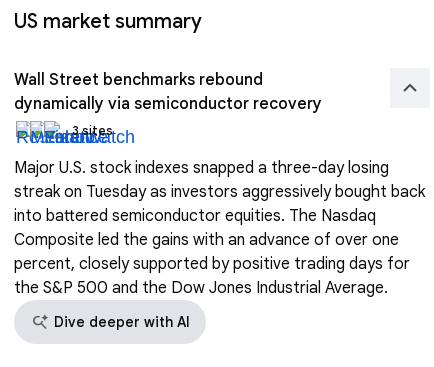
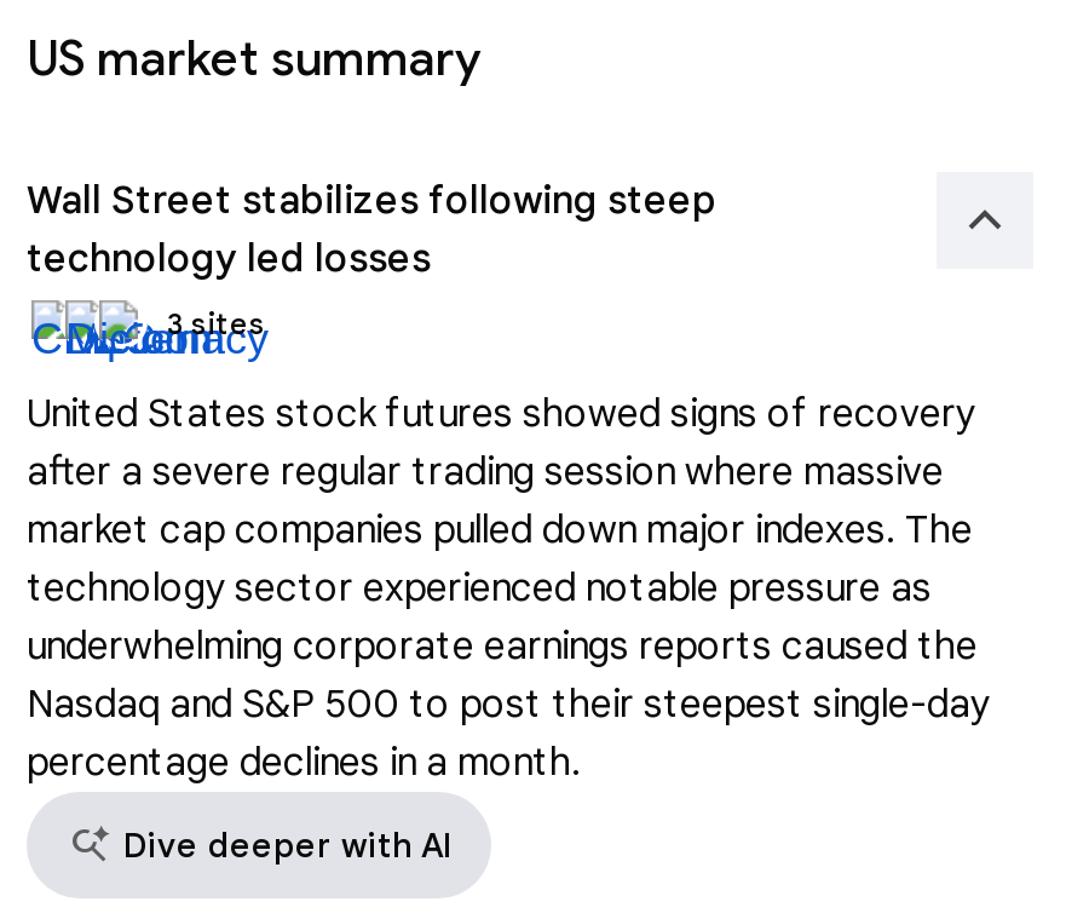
[14,70,322,114] Wall Street benchmarks rebound | dynamically via semiconductor recovery -> [27,177,716,283] Wall Street stabilizes following steep | technology led losses
[14,158,425,298] Major U.S. stock indexes snapped a three-day losing | streak on Tuesday as investors aggressively bought back | into battered semiconductor equities. The Nasdaq | Composite led the gains with an advance of over one | percent, closely supported by positive trading days for | the S&P 500 and the Dow Jones Industrial Average. -> [27,390,990,787] United States stock futures showed signs of recovery | after a severe regular trading session where massive | market cap companies pulled down major indexes. The | technology sector experienced notable pressure as | underwhelming corporate earnings reports caused the | Nasdaq and S&P 500 to post their steepest single-day | percentage declines in a month.

